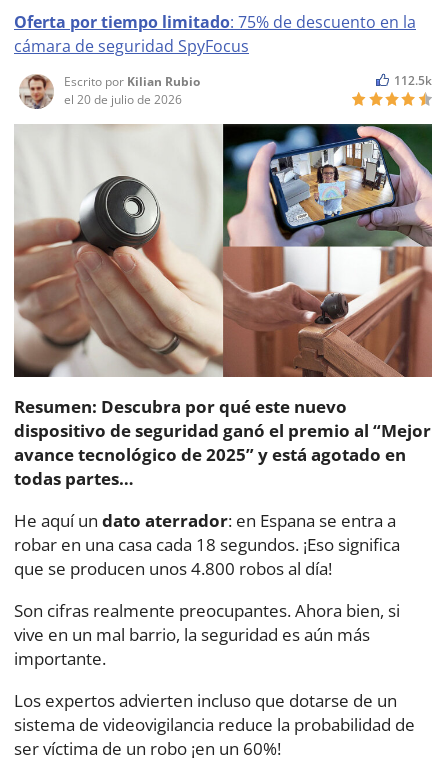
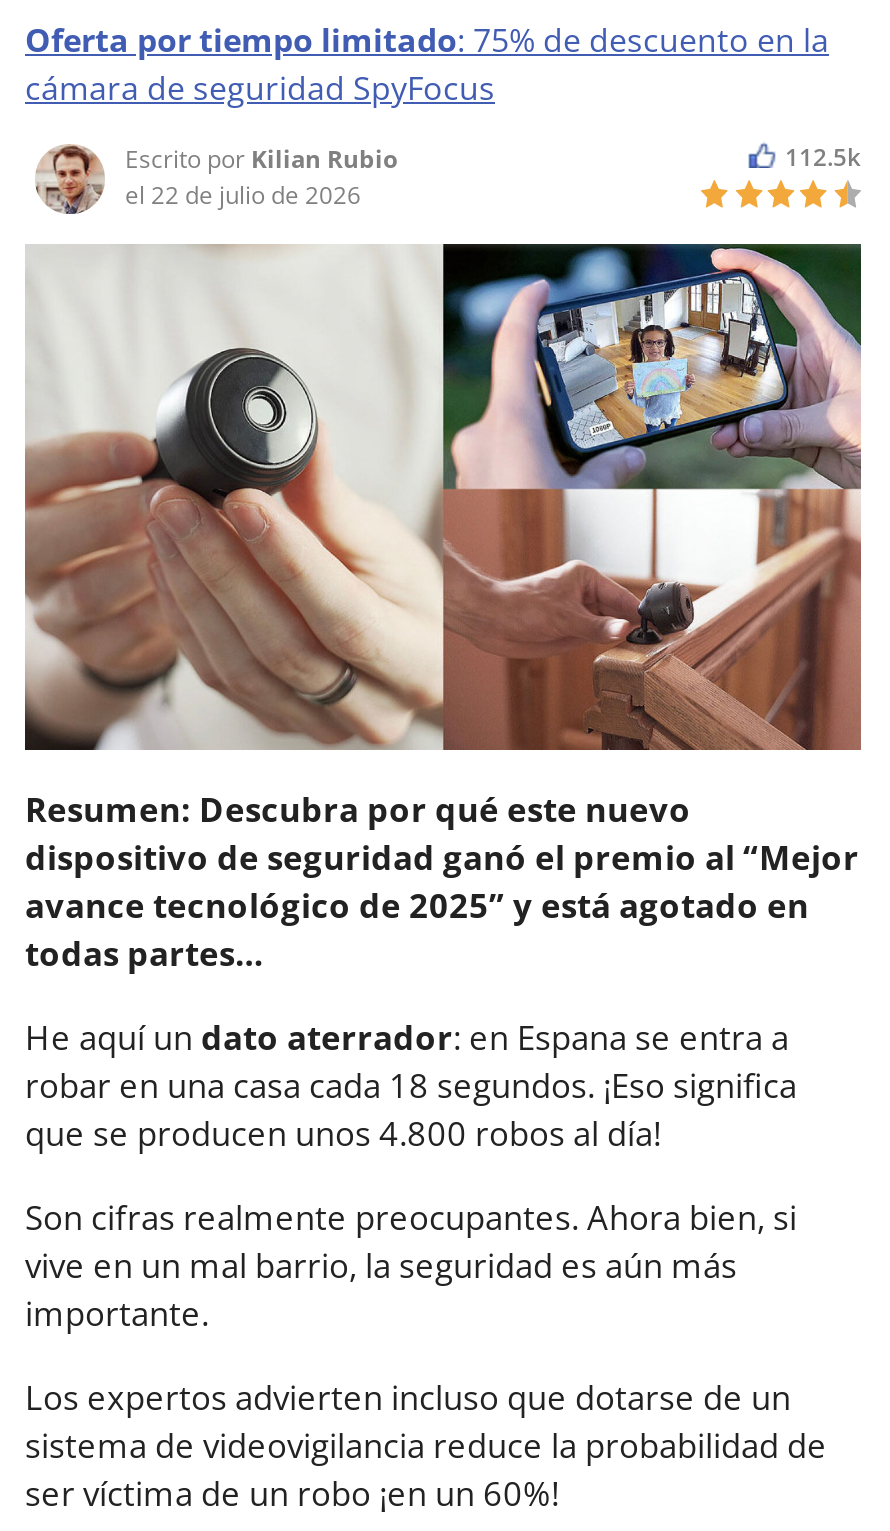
[64,91,182,108] el 20 de julio de 2026 -> [125,178,361,212] el 22 de julio de 2026

